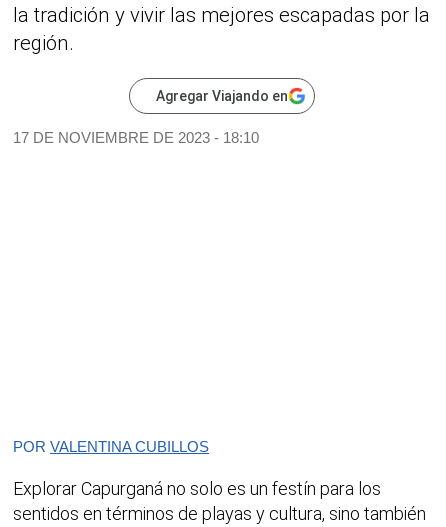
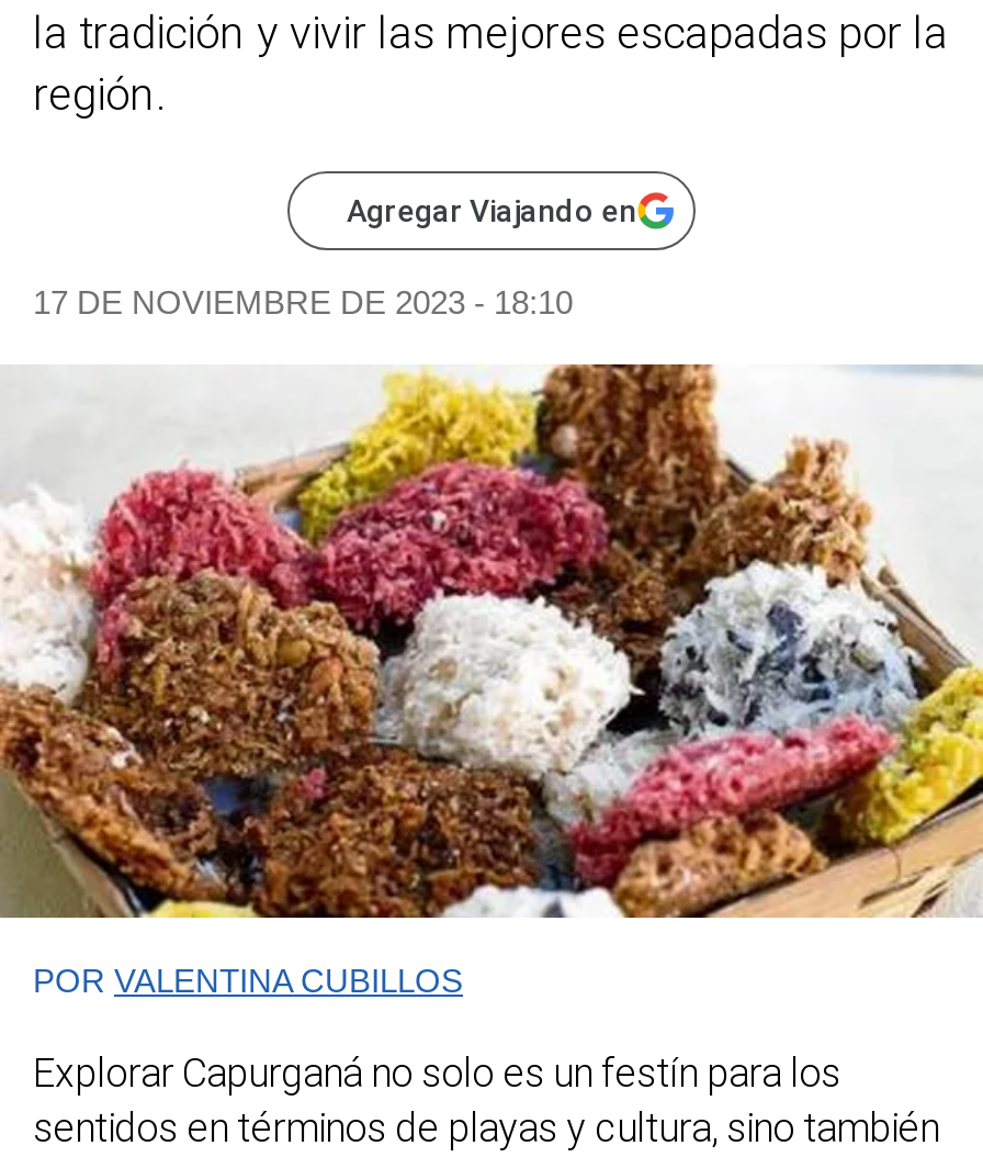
none -> [7,362,976,920] [image]

